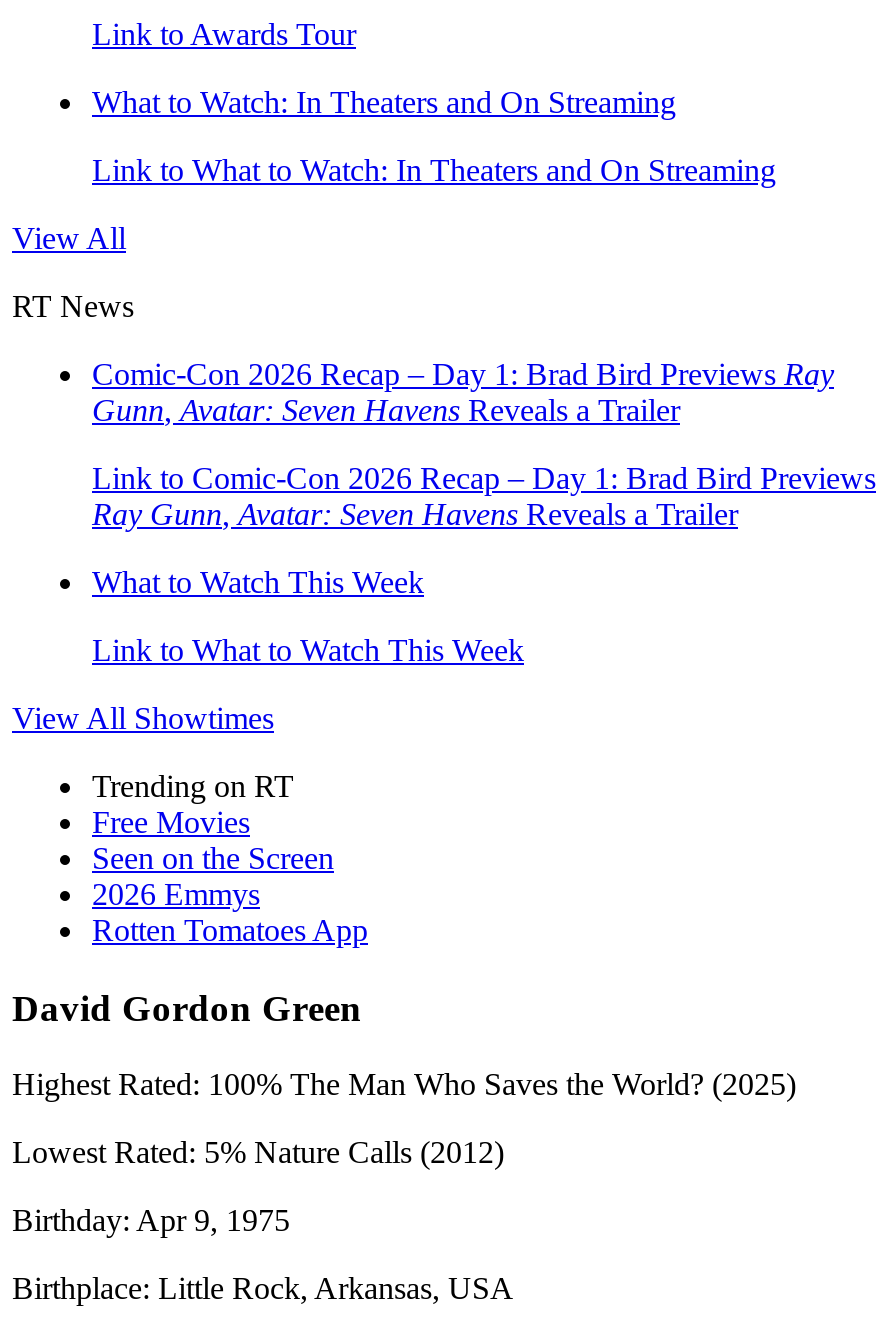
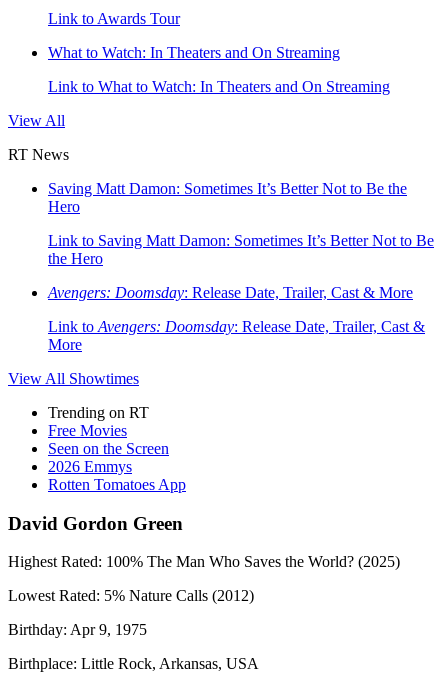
[92,357,834,427] Comic-Con 2026 Recap – Day 1: Brad Bird Previews Ray | Gunn, Avatar: Seven Havens Reveals a Trailer -> [48,180,407,215] Saving Matt Damon: Sometimes It’s Better Not to Be the | Hero
[92,461,876,531] Link to Comic-Con 2026 Recap – Day 1: Brad Bird Previews | Ray Gunn, Avatar: Seven Havens Reveals a Trailer -> [48,232,434,267] Link to Saving Matt Damon: Sometimes It’s Better Not to Be | the Hero
[92,565,424,599] What to Watch This Week -> [48,284,413,301] Avengers: Doomsday: Release Date, Trailer, Cast & More
[92,633,524,667] Link to What to Watch This Week -> [48,318,425,353] Link to Avengers: Doomsday: Release Date, Trailer, Cast & | More

